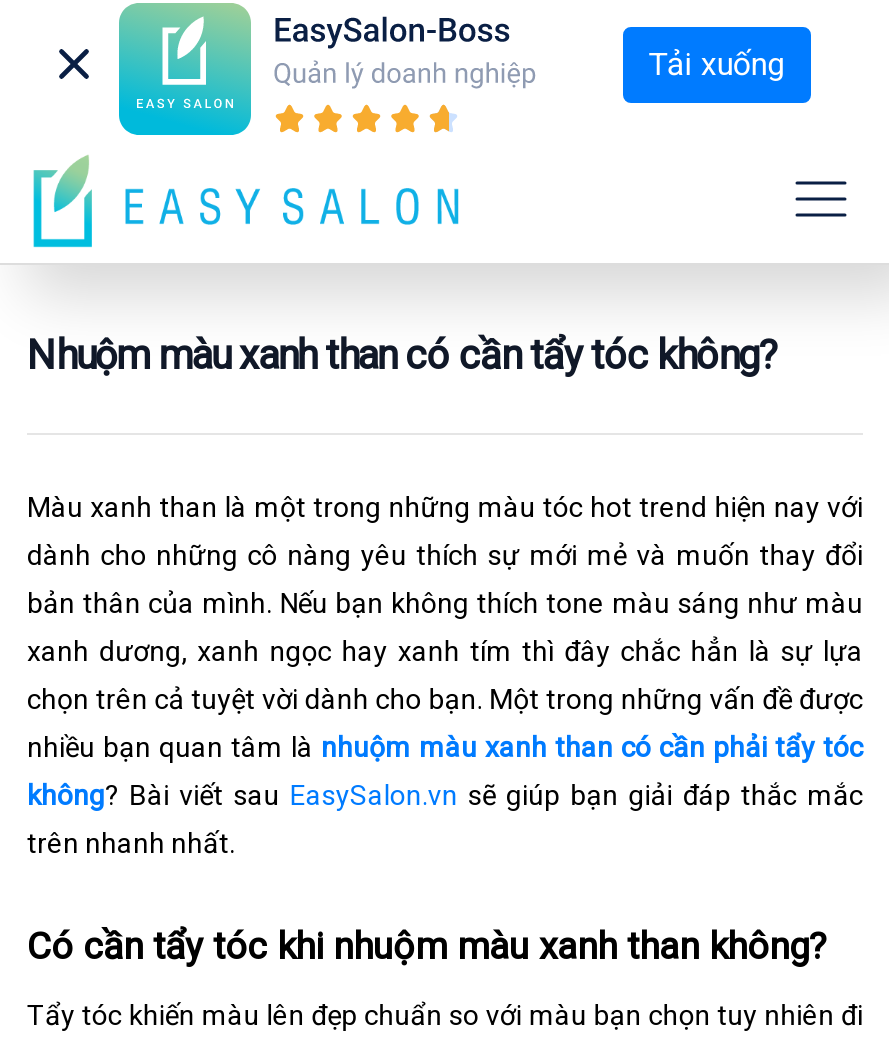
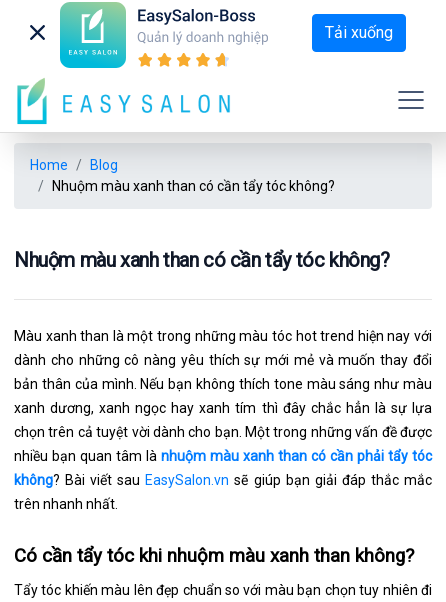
none -> [30,157,335,194] Home | Blog | Nhuộm màu xanh than có cần tẩy tóc không?

